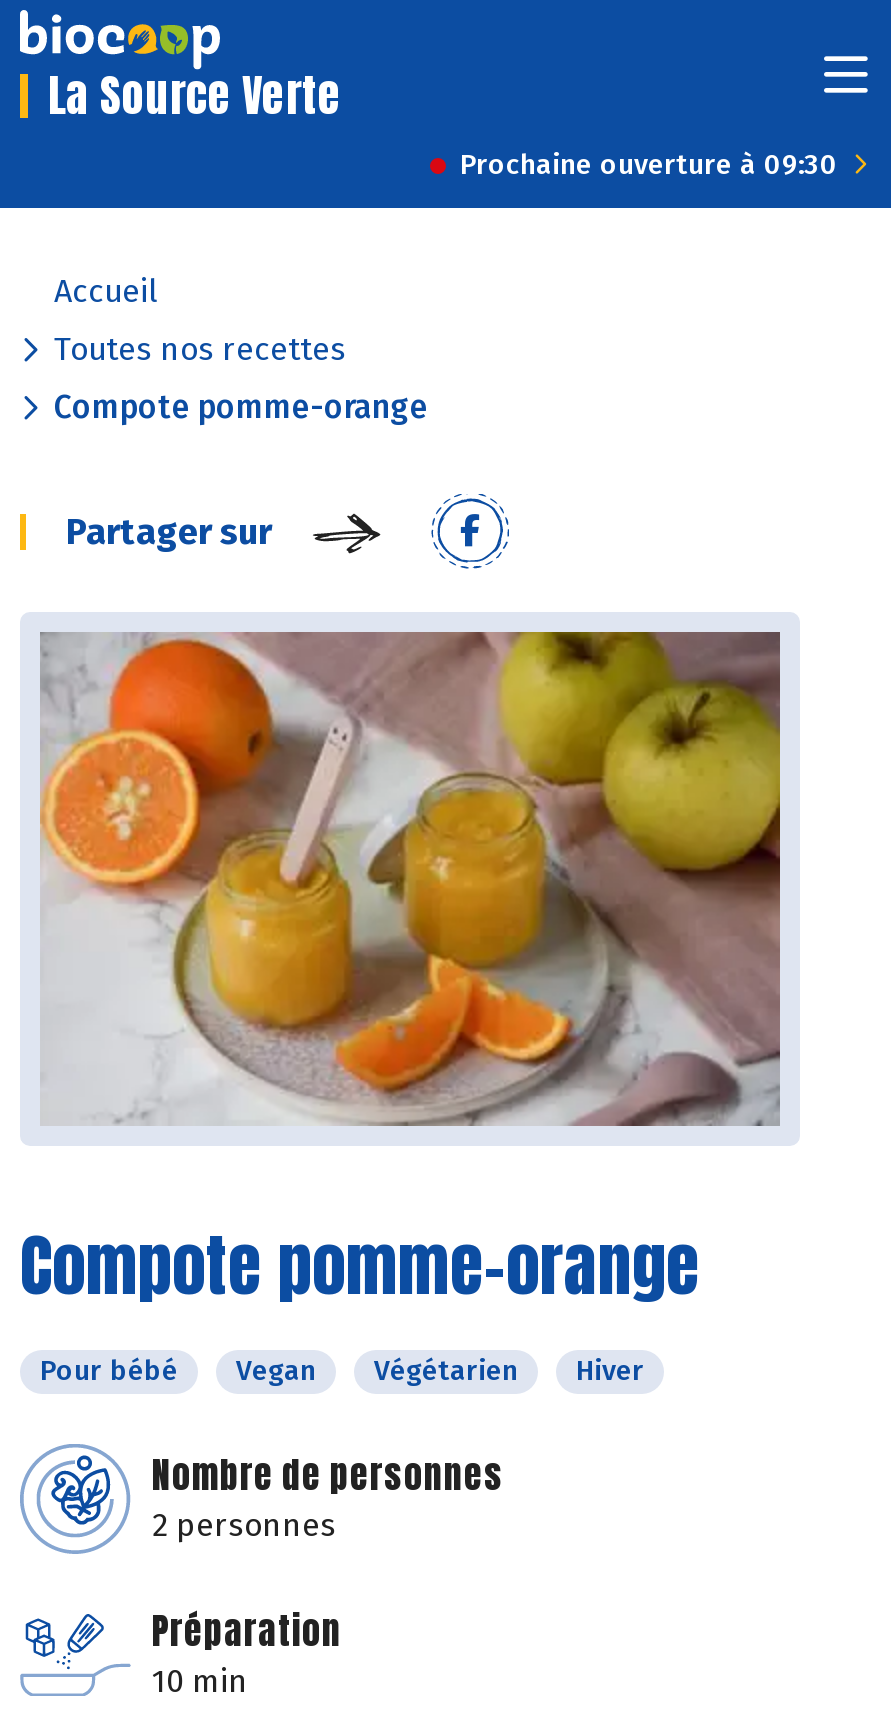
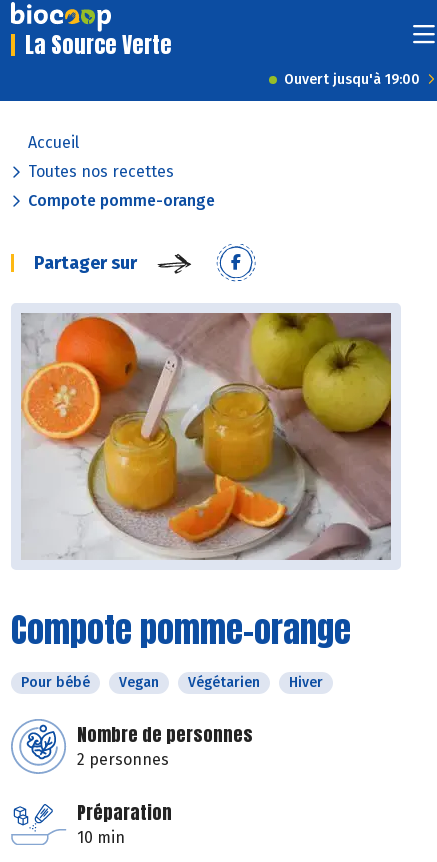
[460,148,838,182] Prochaine ouverture à 09:30 -> [284,71,420,88] Ouvert jusqu'à 19:00

